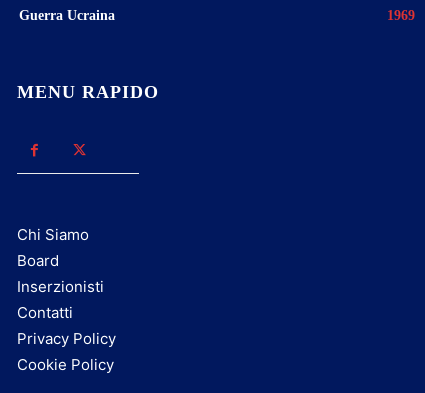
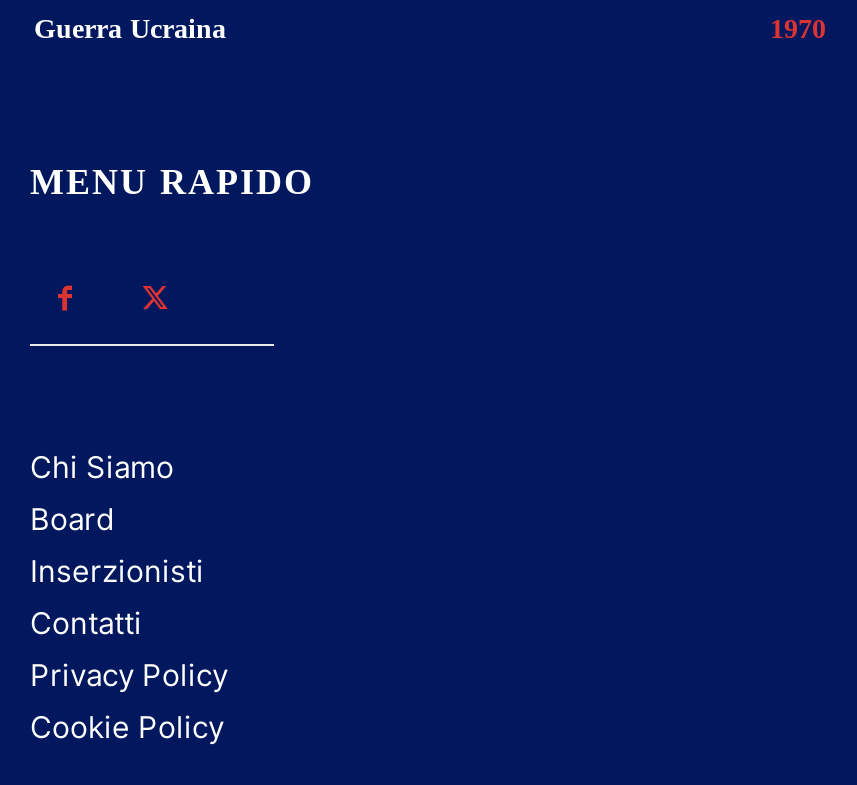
[387,8,415,23] 1969 -> [770,14,826,44] 1970

